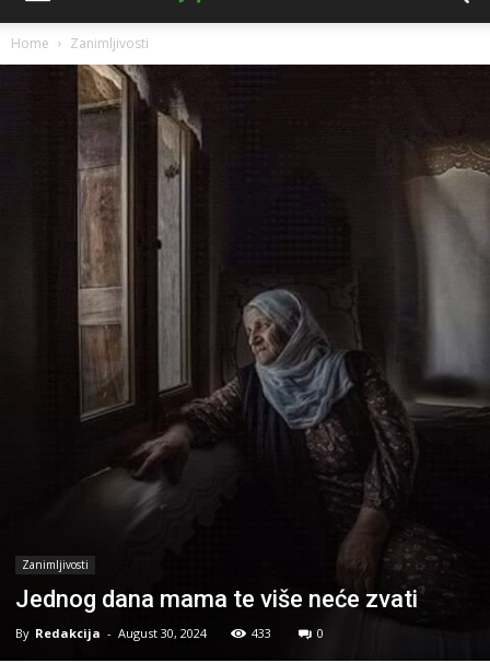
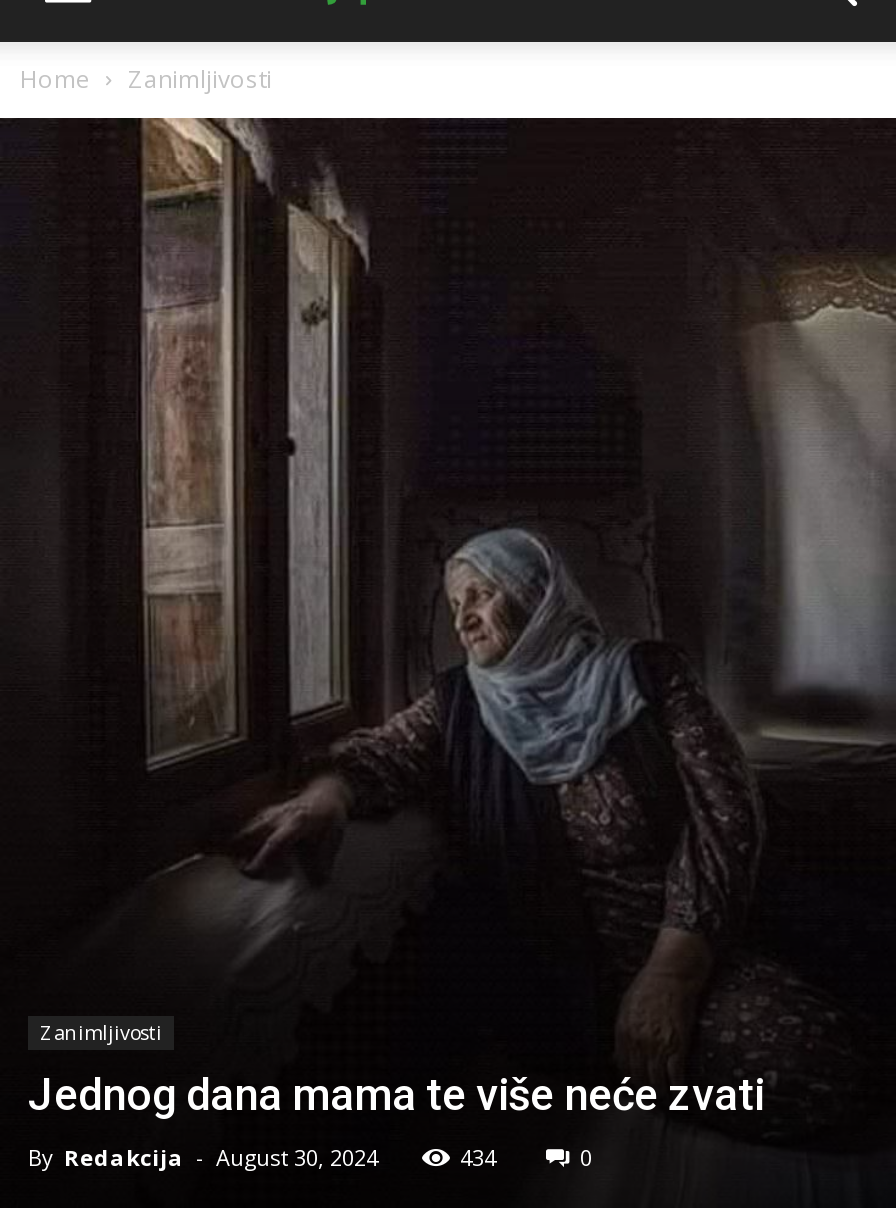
[252,625,271,641] 433 -> [460,1142,496,1172] 434

